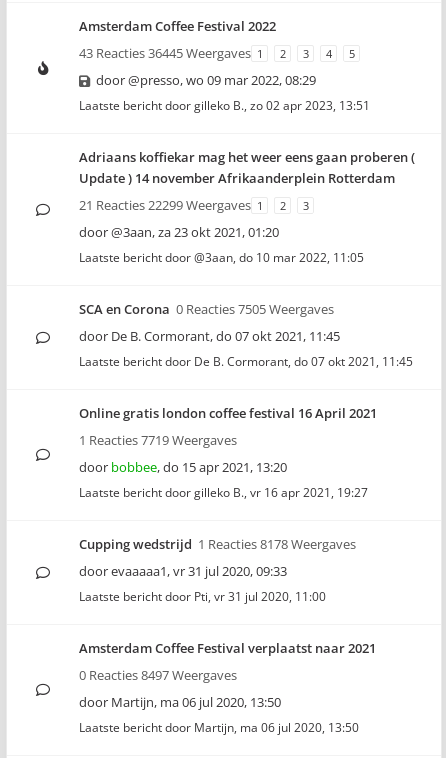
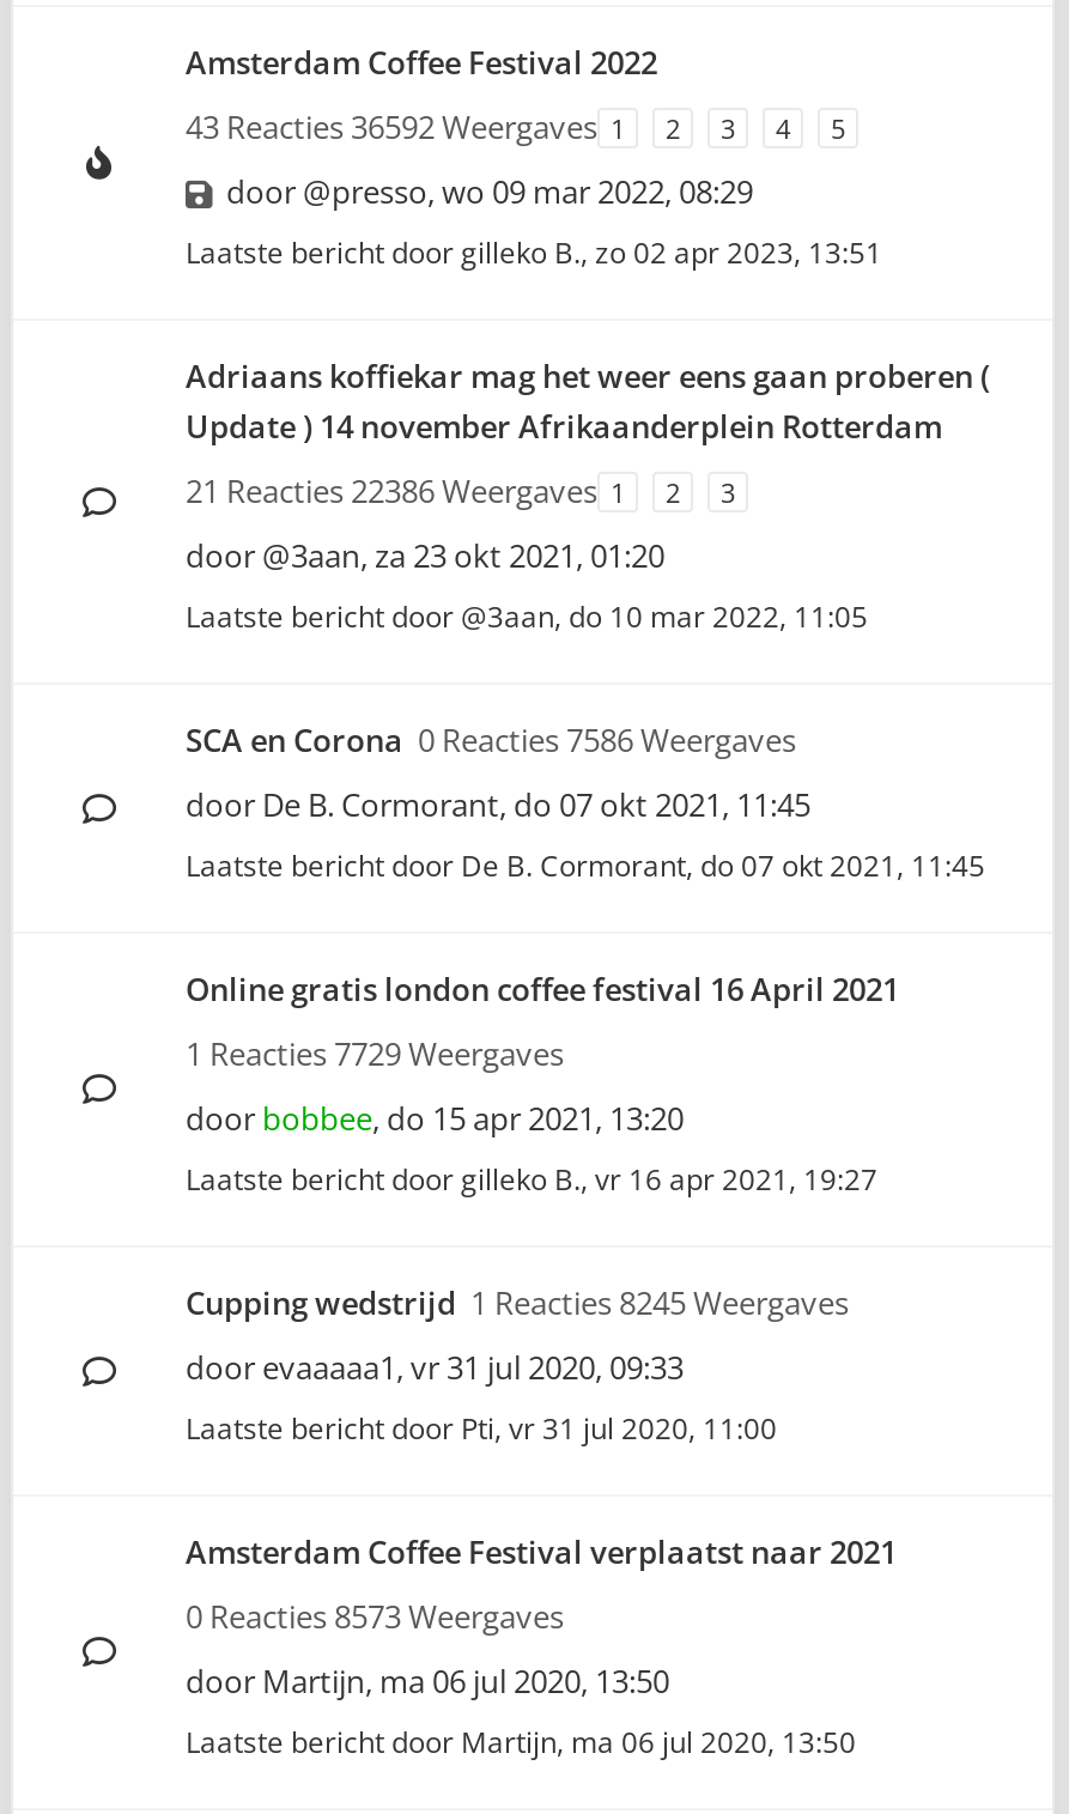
[79,44,262,62] 43 Reacties 36445 Weergaves 1 -> [186,105,625,148] 43 Reacties 36592 Weergaves 1
[79,196,262,214] 21 Reacties 22299 Weergaves 1 -> [186,469,625,512] 21 Reacties 22386 Weergaves 1
[79,300,334,318] SCA en Corona 0 Reacties 7505 Weergaves -> [186,718,796,762] SCA en Corona 0 Reacties 7586 Weergaves
[79,431,237,449] 1 Reacties 7719 Weergaves -> [186,1032,564,1075] 1 Reacties 7729 Weergaves
[79,535,356,553] Cupping wedstrijd 1 Reacties 8178 Weergaves -> [186,1281,849,1324] Cupping wedstrijd 1 Reacties 8245 Weergaves
[79,666,237,684] 0 Reacties 8497 Weergaves -> [186,1595,564,1638] 0 Reacties 8573 Weergaves

